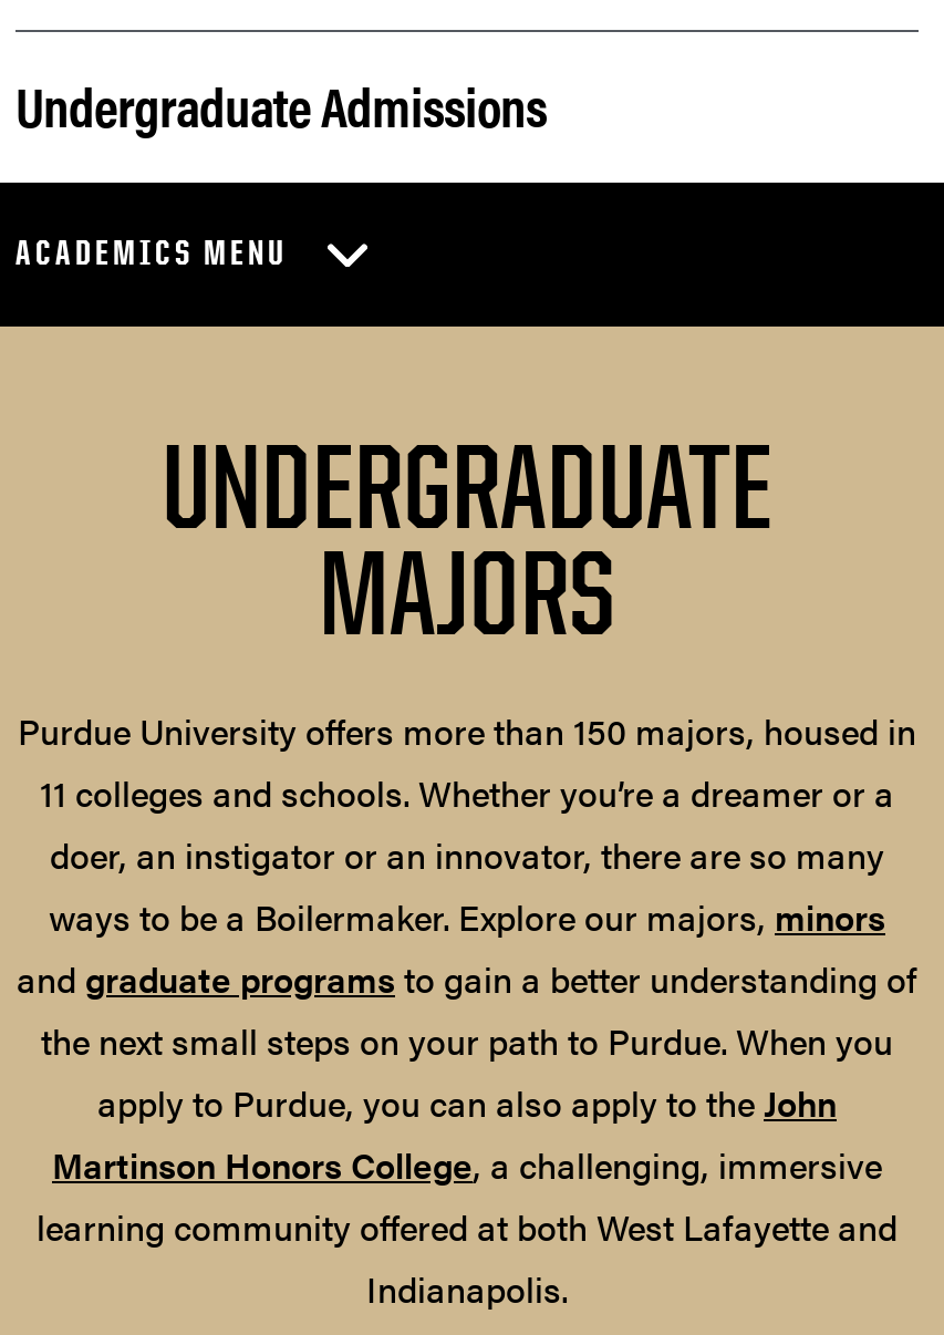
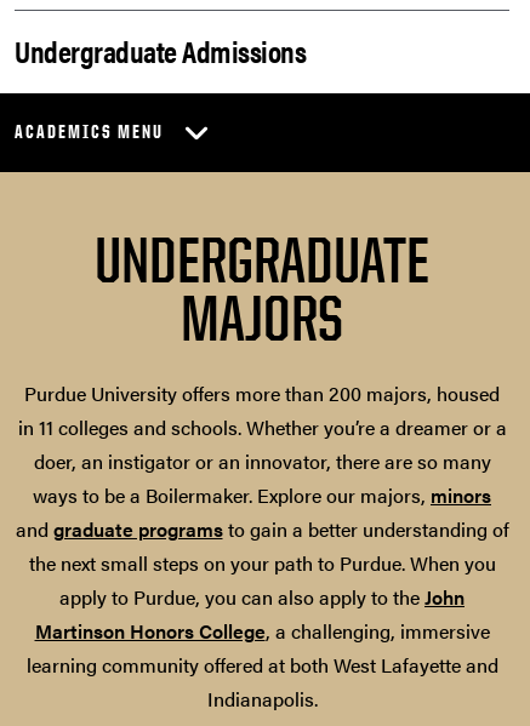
[18,706,916,818] Purdue University offers more than 150 majors, housed in | 11 colleges and schools. Whether you’re a dreamer or a -> [18,380,506,441] Purdue University offers more than 200 majors, housed | in 11 colleges and schools. Whether you’re a dreamer or a

